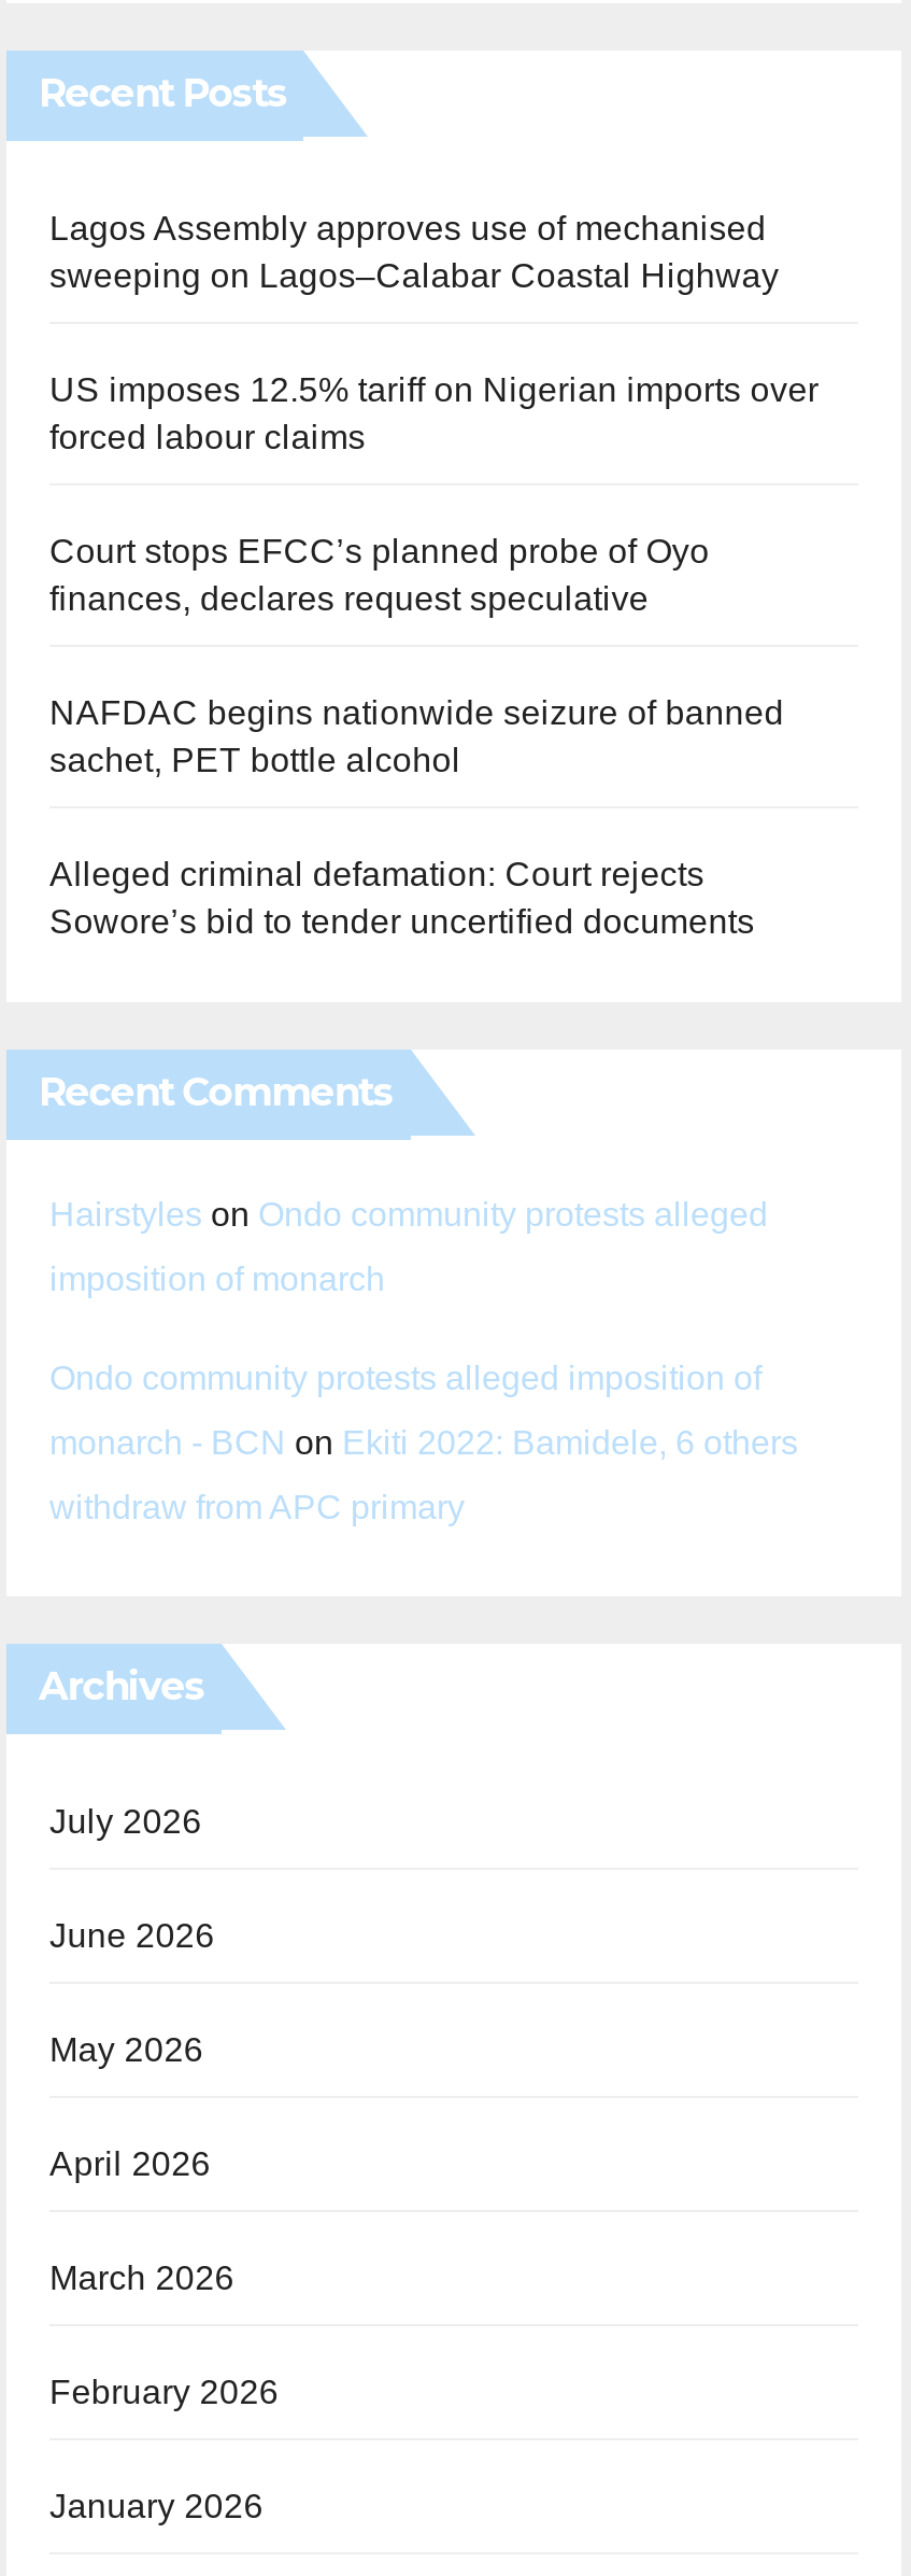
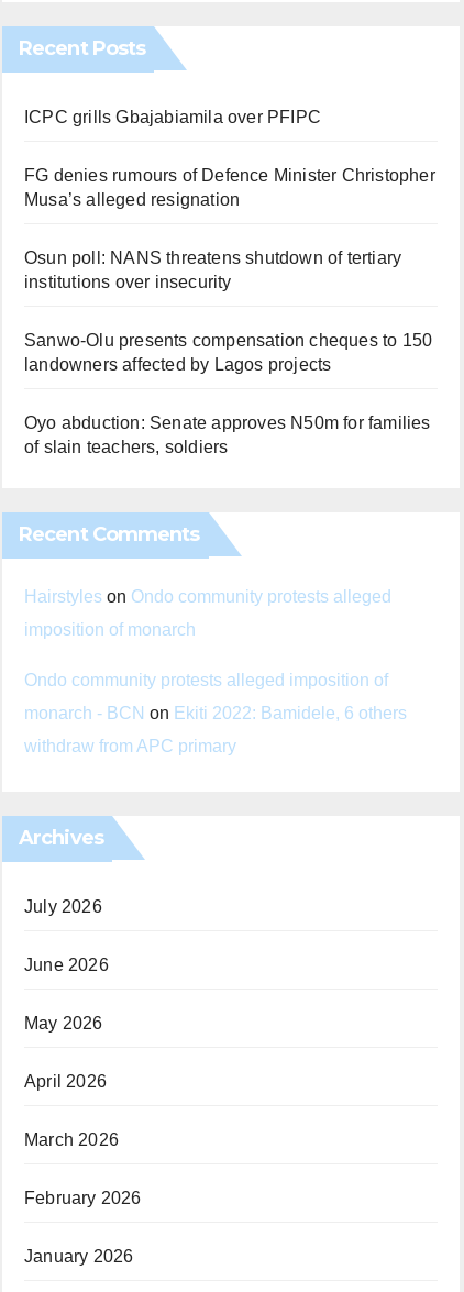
[49,209,779,293] Lagos Assembly approves use of mechanised | sweeping on Lagos–Calabar Coastal Highway -> [24,108,321,126] ICPC grills Gbajabiamila over PFIPC
[49,371,819,455] US imposes 12.5% tariff on Nigerian imports over | forced labour claims -> [24,166,435,209] FG denies rumours of Defence Minister Christopher | Musa’s alleged resignation
[49,532,709,616] Court stops EFCC’s planned probe of Oyo | finances, declares request speculative -> [24,248,402,291] Osun poll: NANS threatens shutdown of tertiary | institutions over insecurity
[49,694,784,778] NAFDAC begins nationwide seizure of banned | sachet, PET bottle alcohol -> [24,331,432,374] Sanwo-Olu presents compensation cheques to 150 | landowners affected by Lagos projects
[49,855,755,939] Alleged criminal defamation: Court rejects | Sowore’s bid to tender uncertified documents -> [24,413,431,456] Oyo abduction: Senate approves N50m for families | of slain teachers, soldiers

